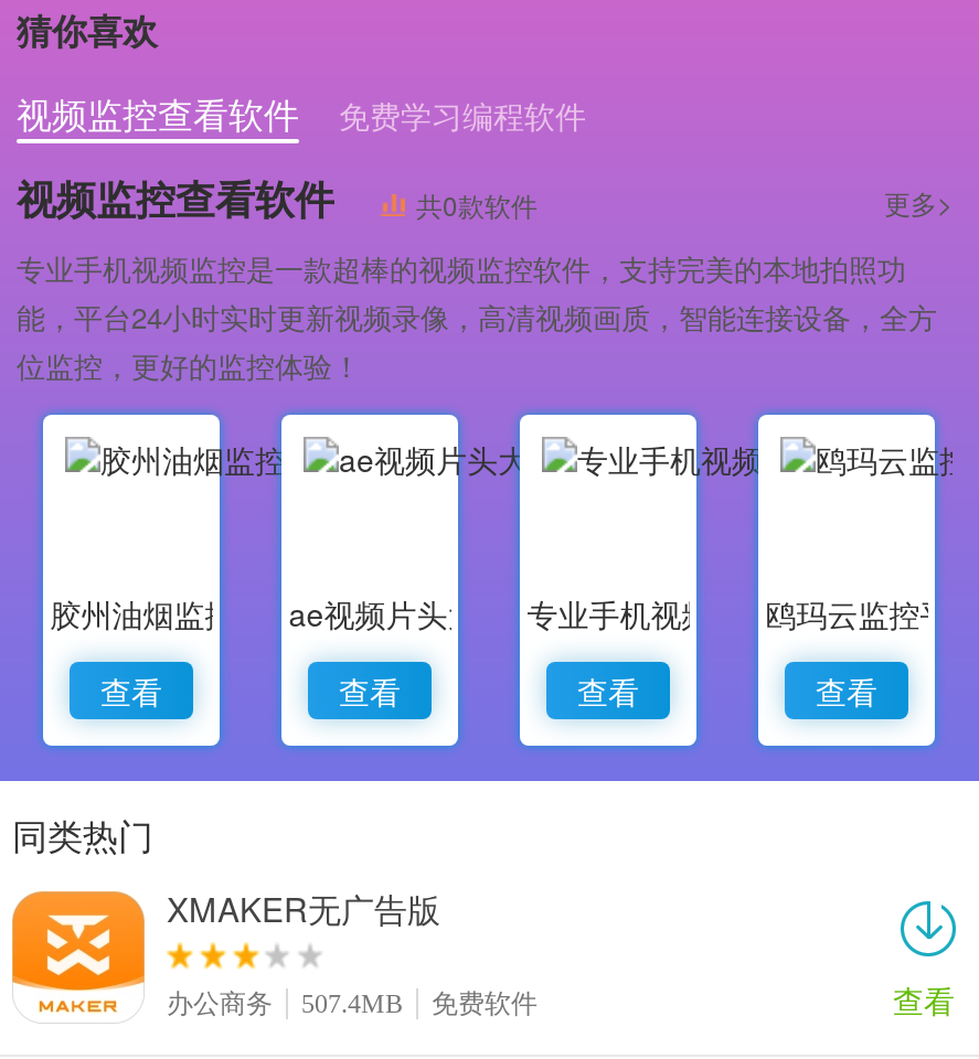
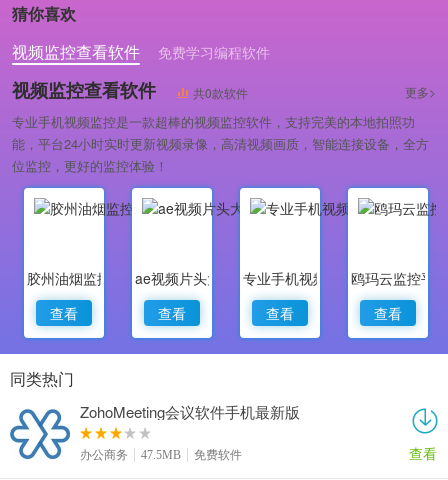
[10,885,440,1015] [image] | XMAKER无广告版 -> [9,401,300,460] [image] | ZohoMeeting会议软件手机最新版
[167,989,538,1020] 办公商务 507.4MB 免费软件 -> [80,448,242,462] 办公商务 47.5MB 免费软件

